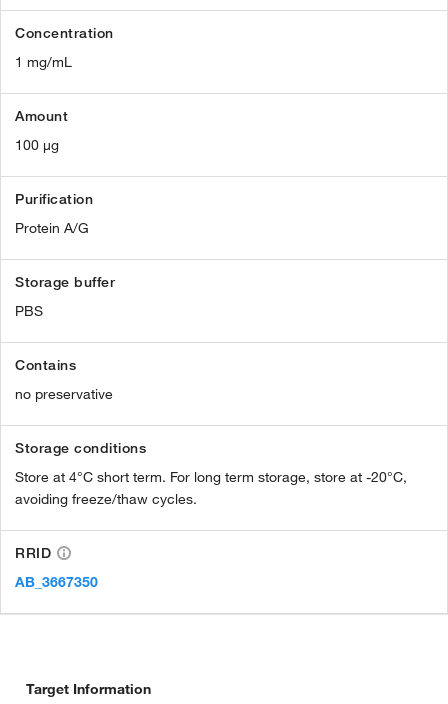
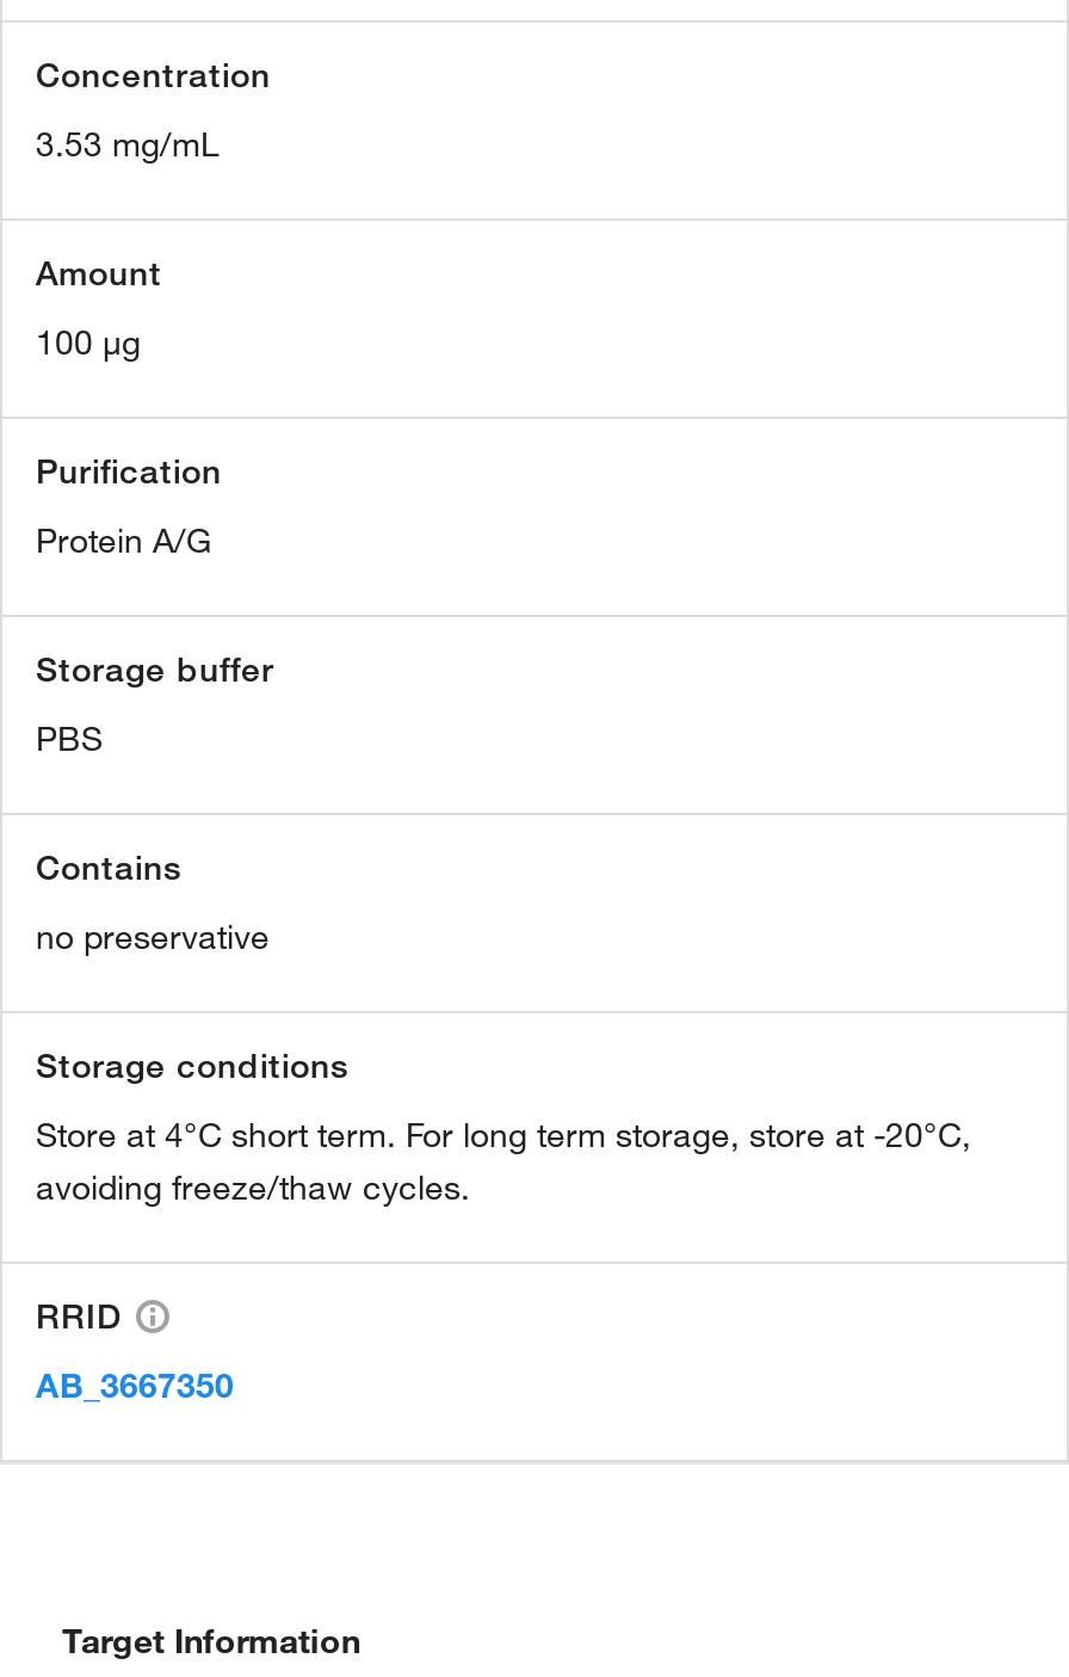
[15,53,72,71] 1 mg/mL -> [36,124,220,167] 3.53 mg/mL

